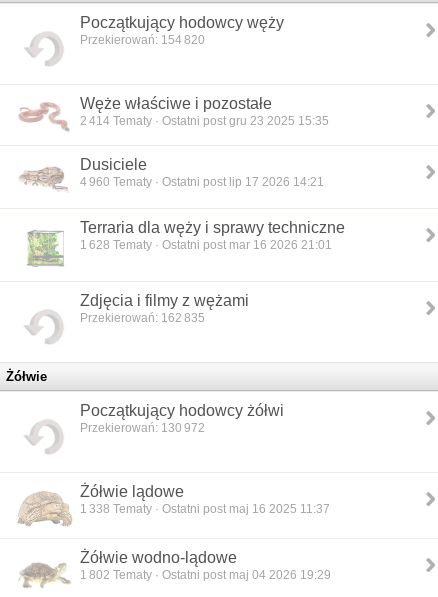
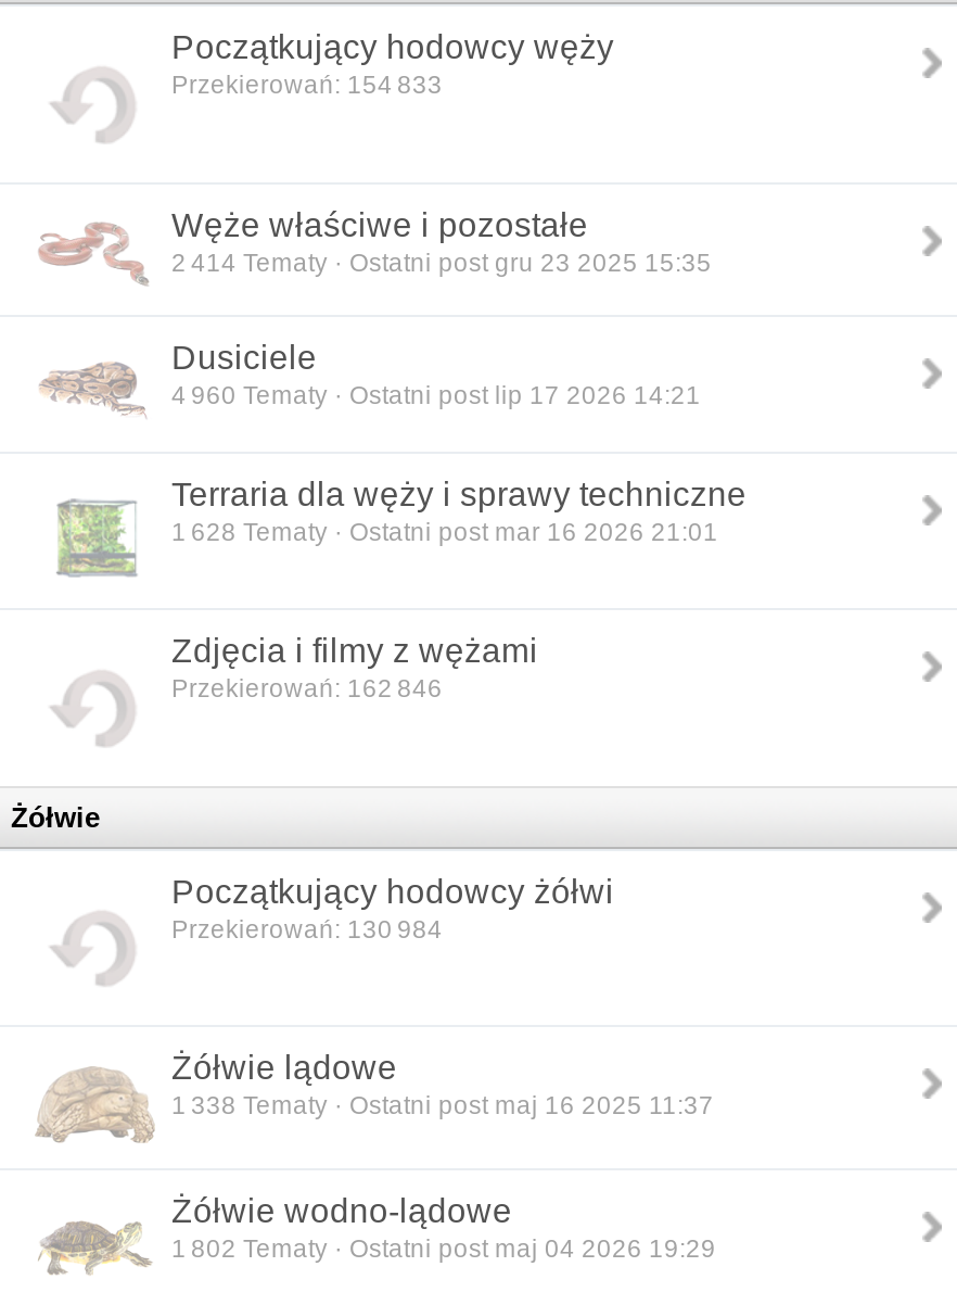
[80,33,205,46] Przekierowań: 154 820 -> [171,70,443,98] Przekierowań: 154 833
[80,311,205,324] Przekierowań: 162 835 -> [171,674,443,702] Przekierowań: 162 846
[80,421,205,434] Przekierowań: 130 972 -> [171,913,443,941] Przekierowań: 130 984

